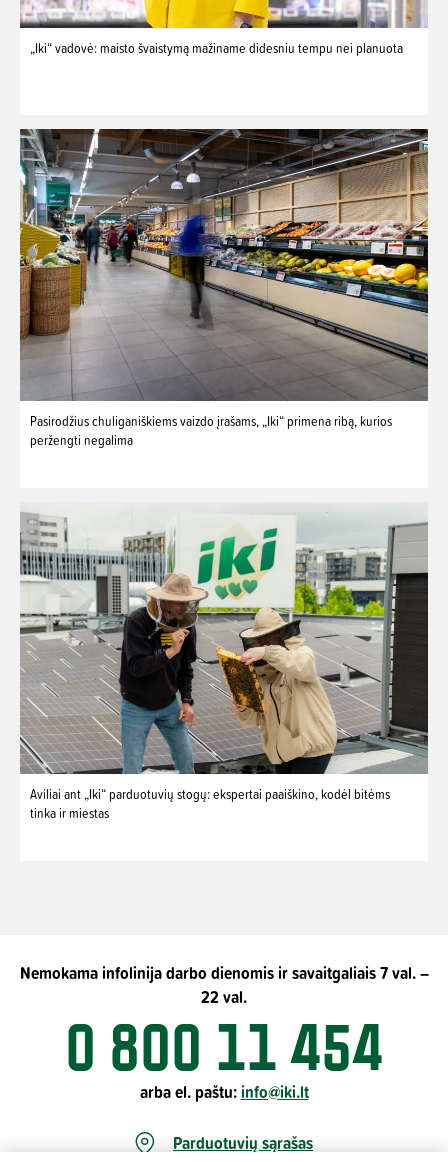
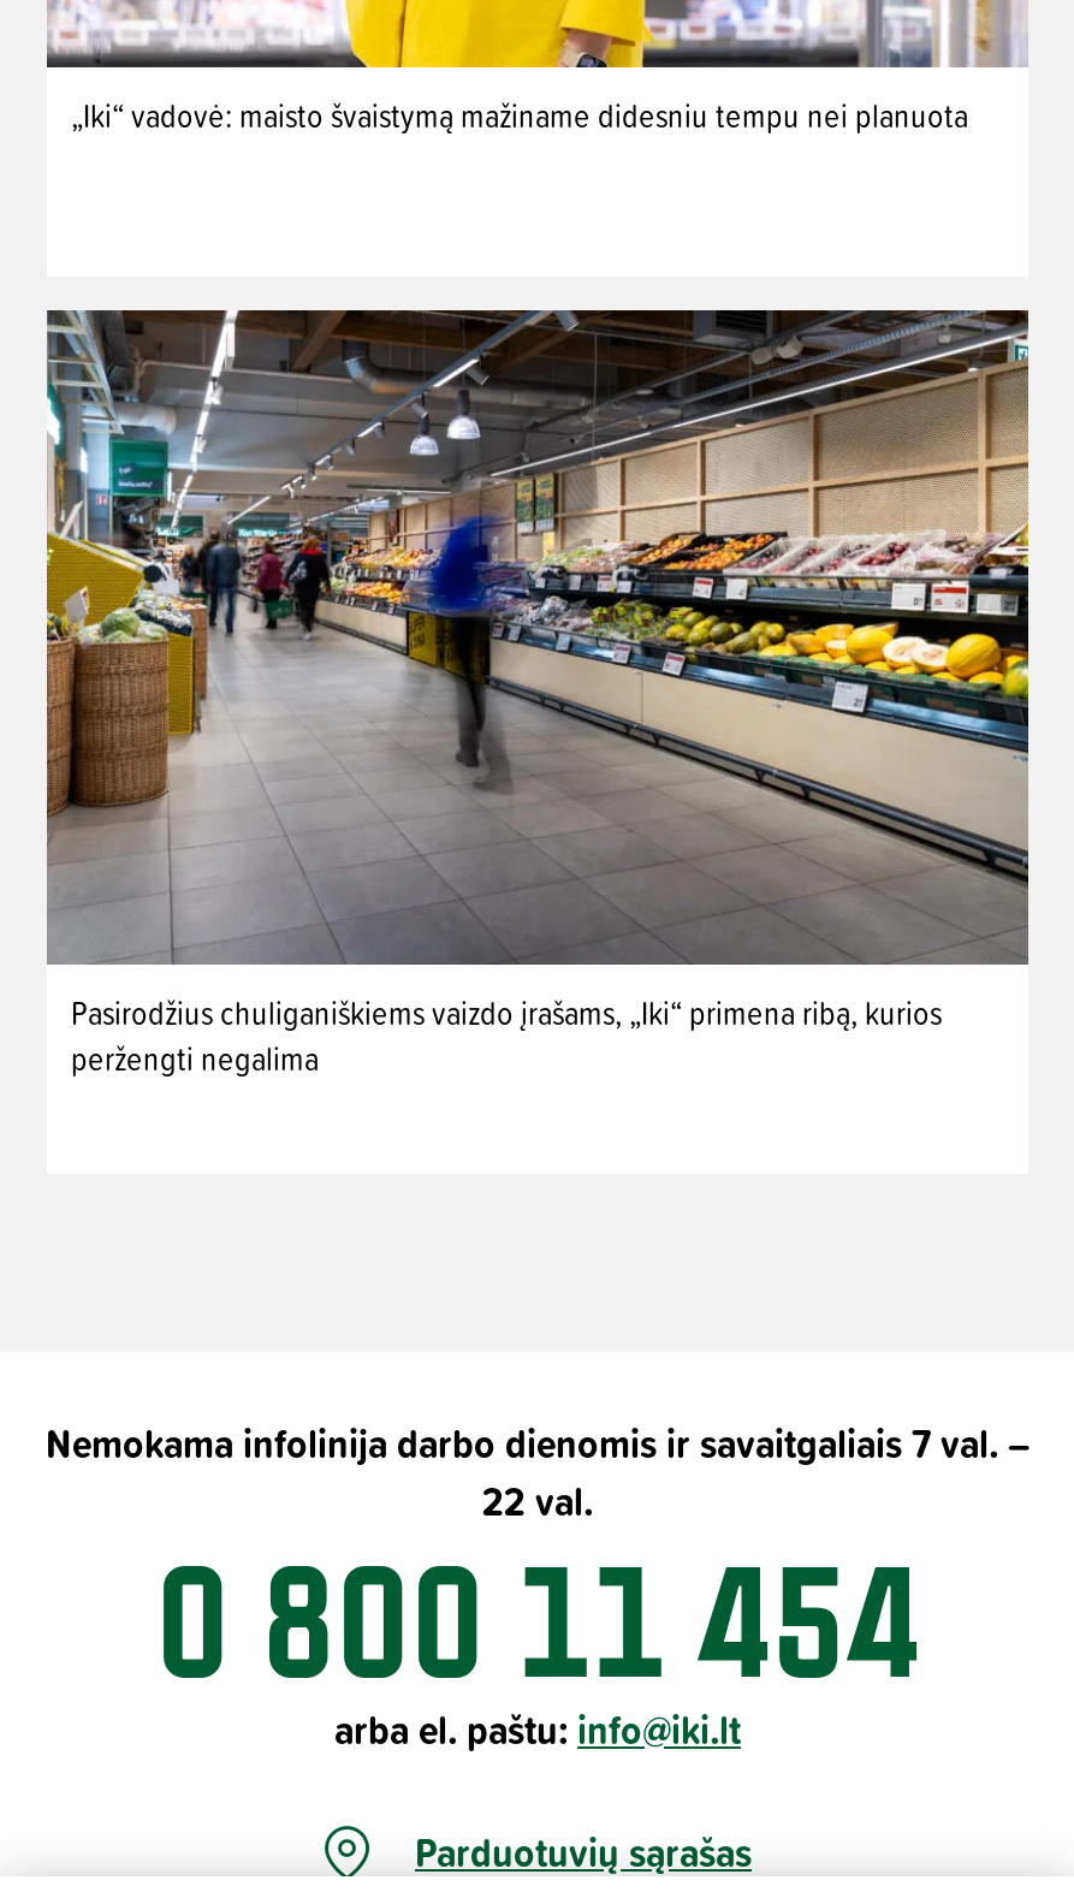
[19,511,429,822] [image] | Aviliai ant „Iki“ parduotuvių stogų: ekspertai paaiškino, kodėl bitėms | tinka ir miestas -> none

